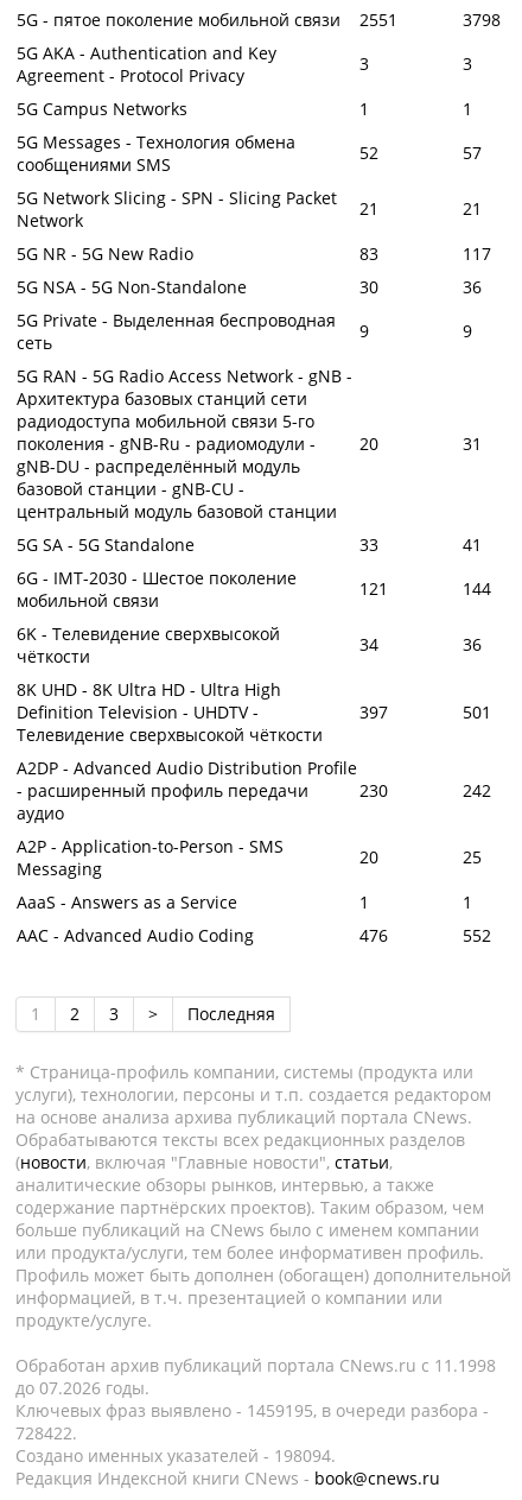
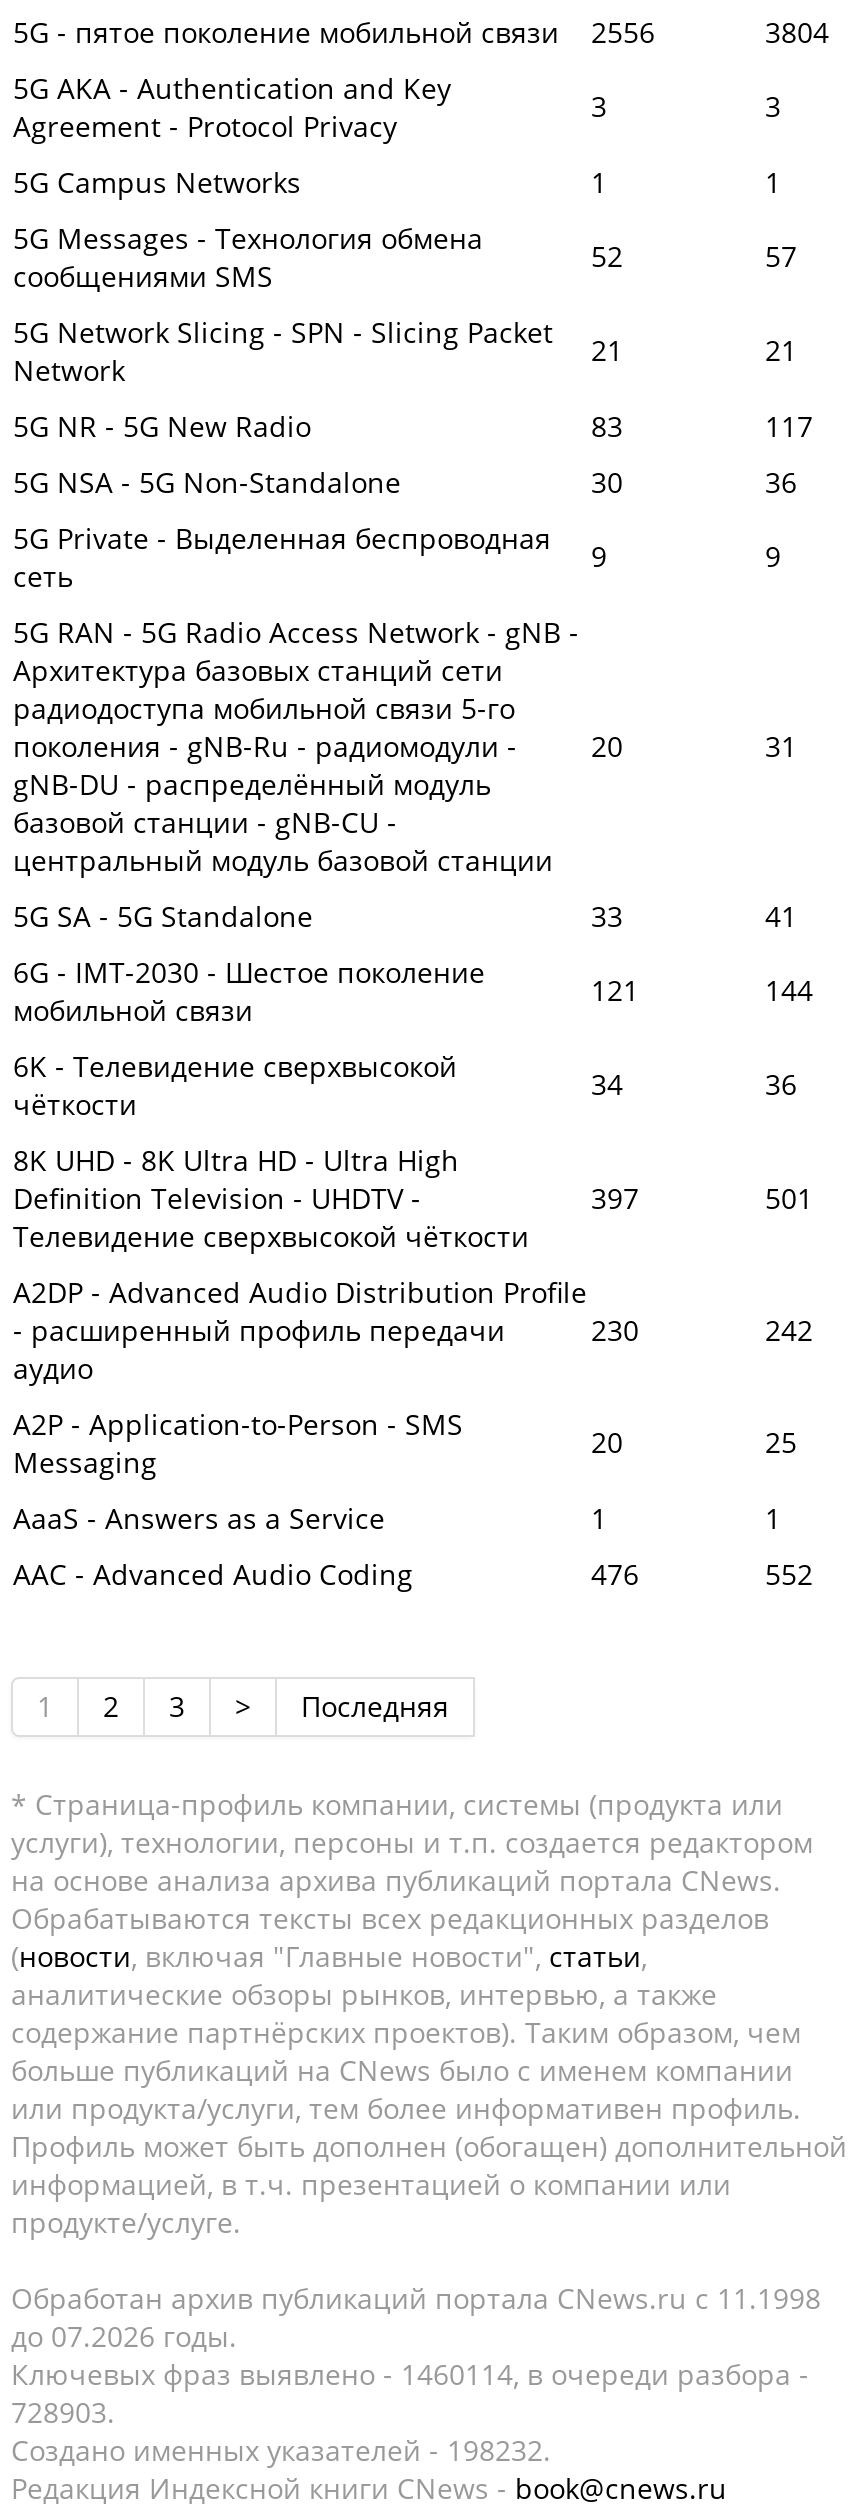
[17,8,397,30] 5G - пятое поколение мобильной связи 2551 -> [13,12,655,50] 5G - пятое поколение мобильной связи 2556
[463,8,501,30] 3798 -> [765,12,829,50] 3804
[15,1398,489,1421] Ключевых фраз выявлено - 1459195, в очереди разбора - -> [11,2354,809,2392] Ключевых фраз выявлено - 1460114, в очереди разбора -
[15,1421,77,1444] 728422. -> [11,2392,115,2430] 728903.
[15,1444,336,1466] Создано именных указателей - 198094. -> [11,2430,551,2468] Создано именных указателей - 198232.

